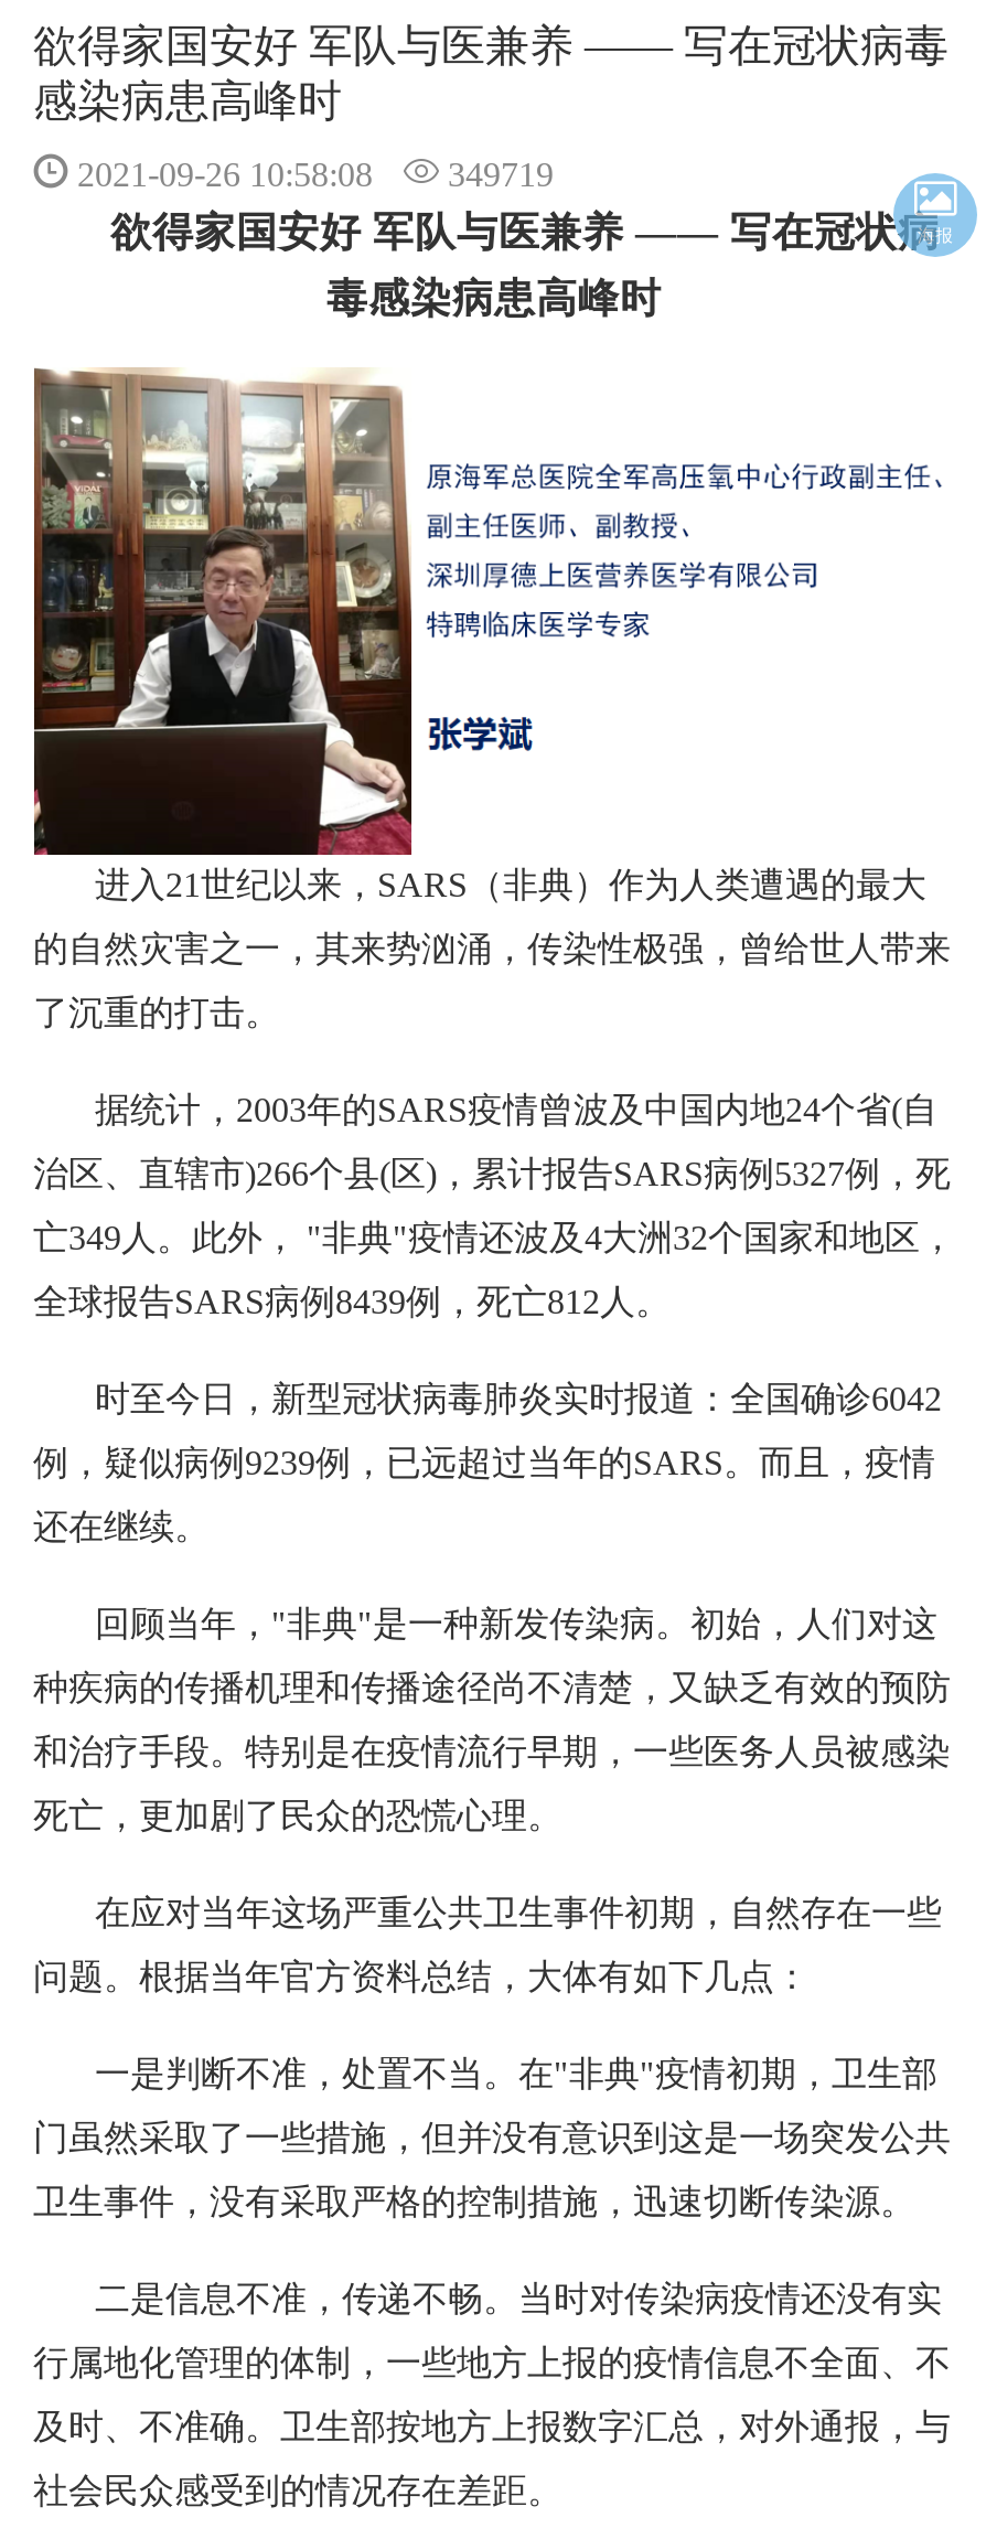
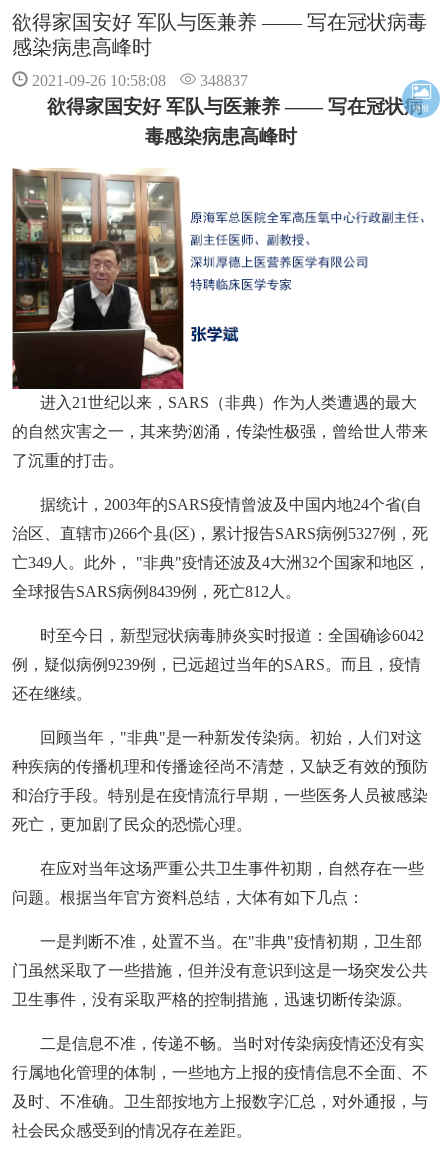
[68,156,554,193] 2021-09-26 10:58:08 349719 -> [28,72,248,89] 2021-09-26 10:58:08 348837

